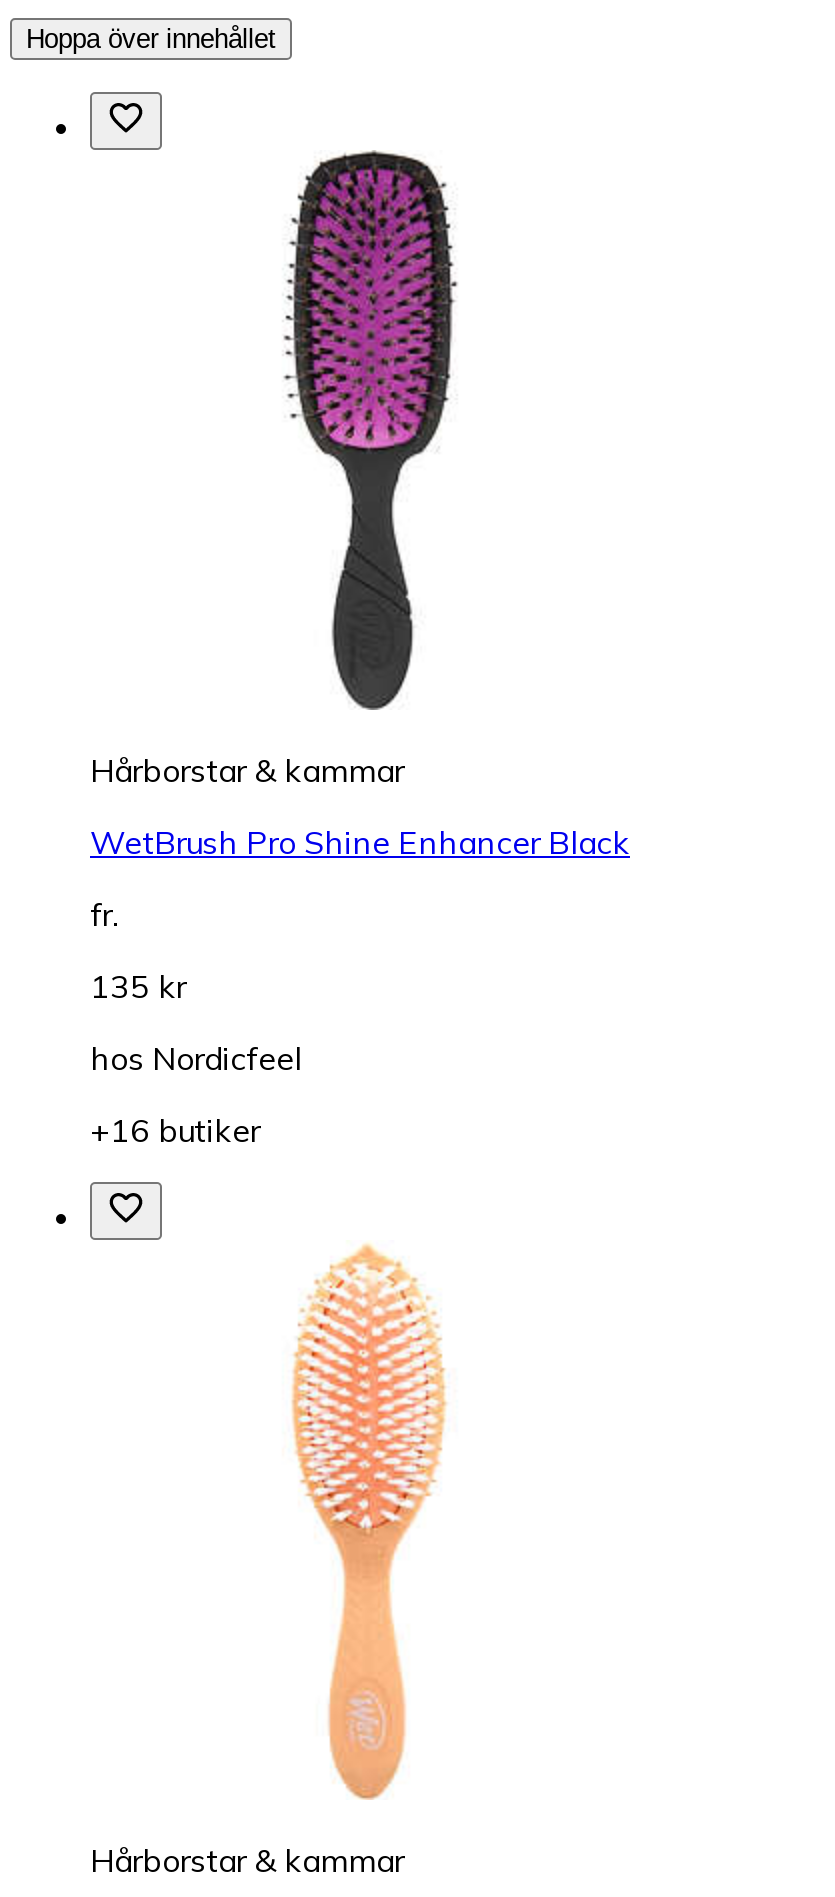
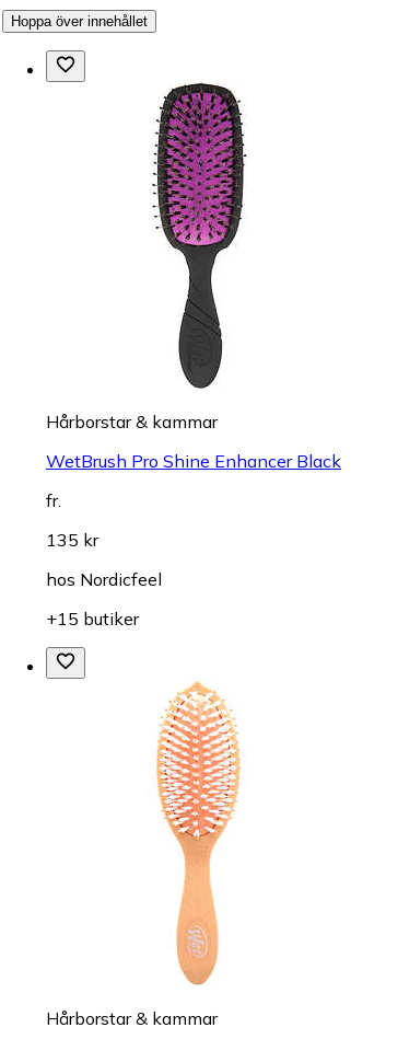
[90,1110,260,1150] +16 butiker -> [46,608,139,629] +15 butiker

